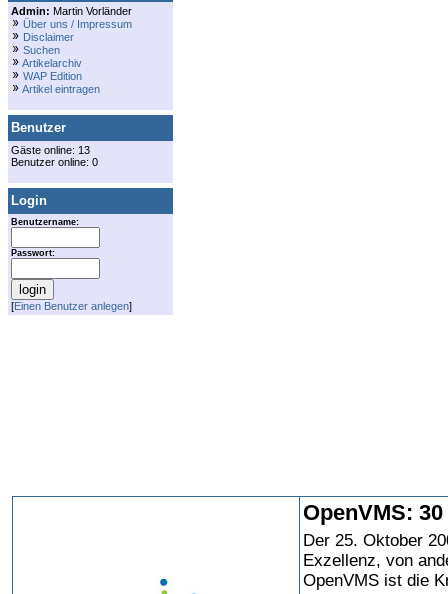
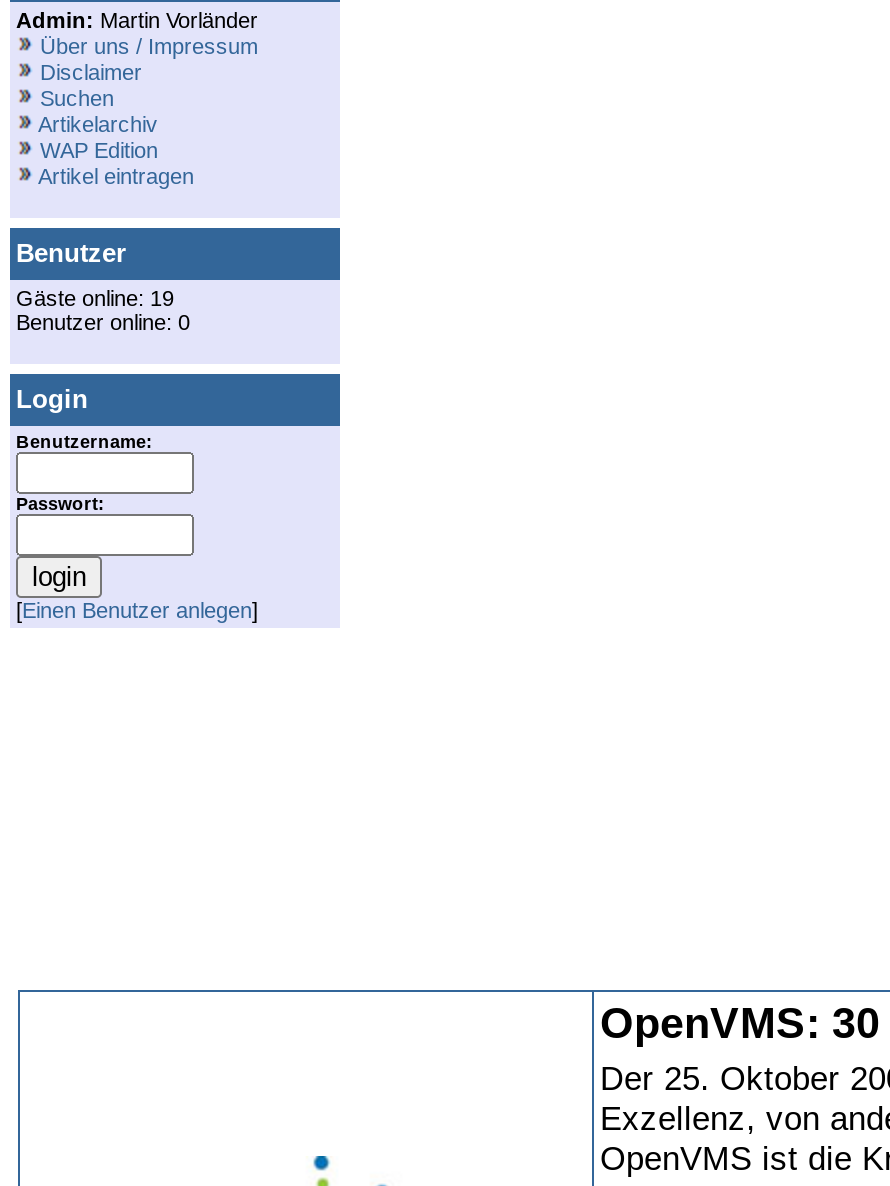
[11,144,90,156] Gäste online: 13 -> [16,286,174,310] Gäste online: 19

